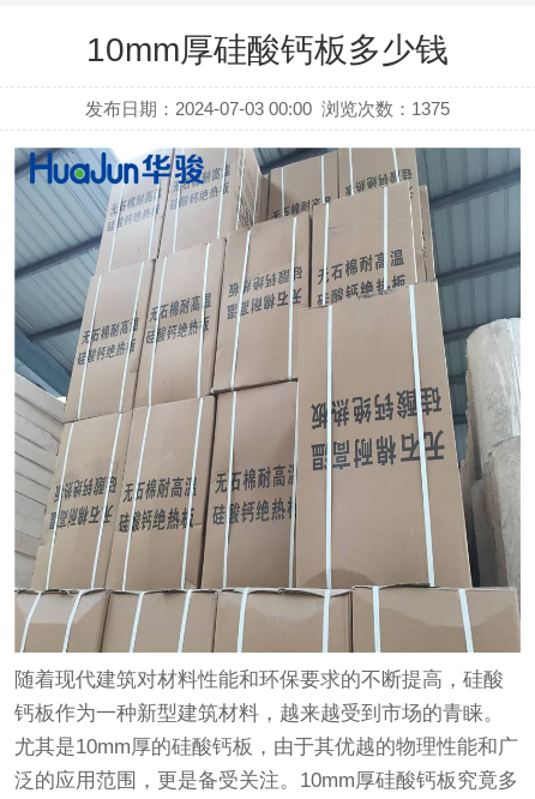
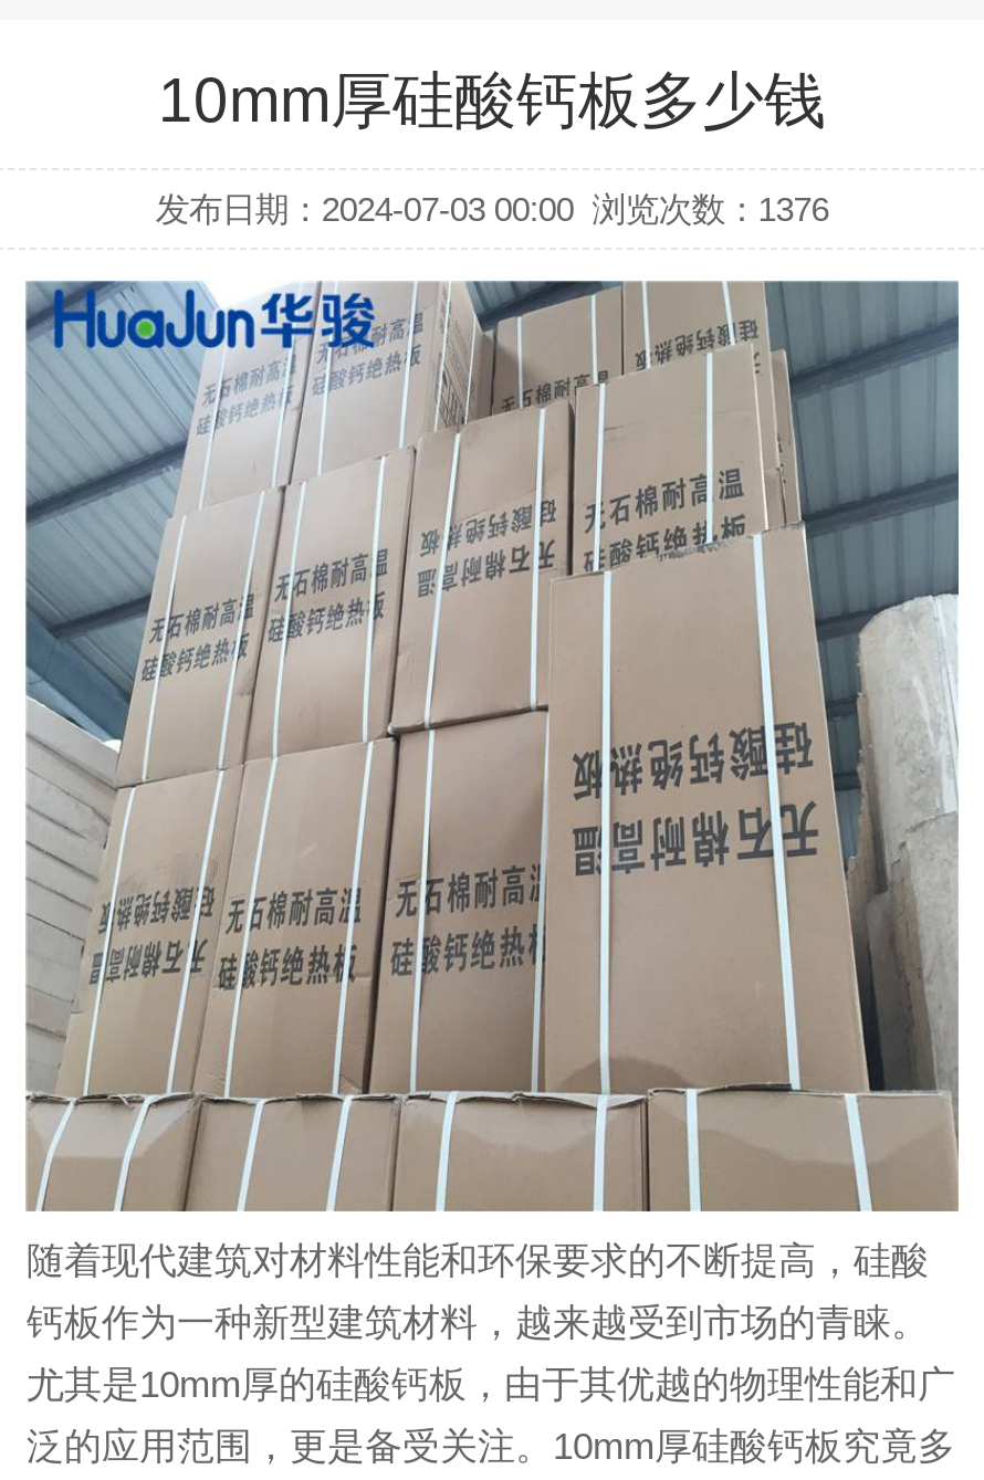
[85,98,450,119] 发布日期：2024-07-03 00:00 浏览次数：1375 -> [155,190,829,228] 发布日期：2024-07-03 00:00 浏览次数：1376

